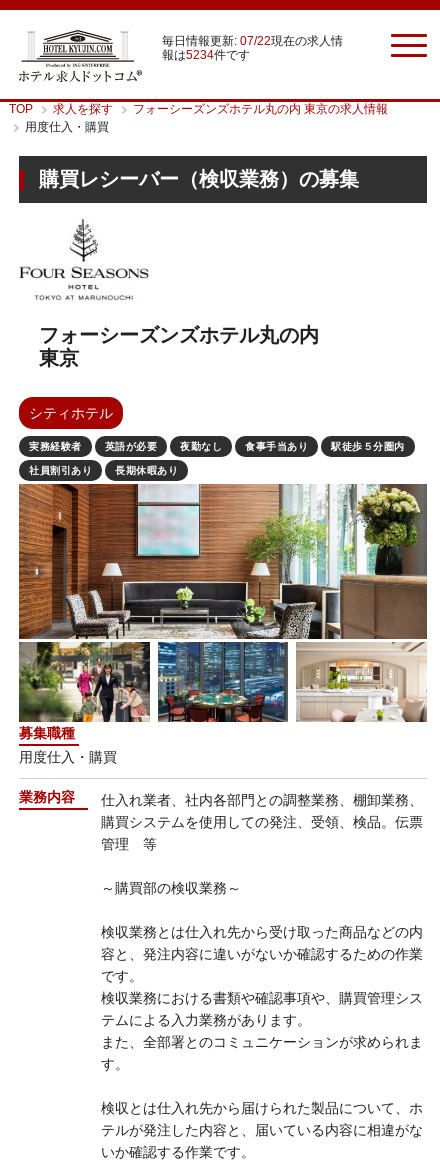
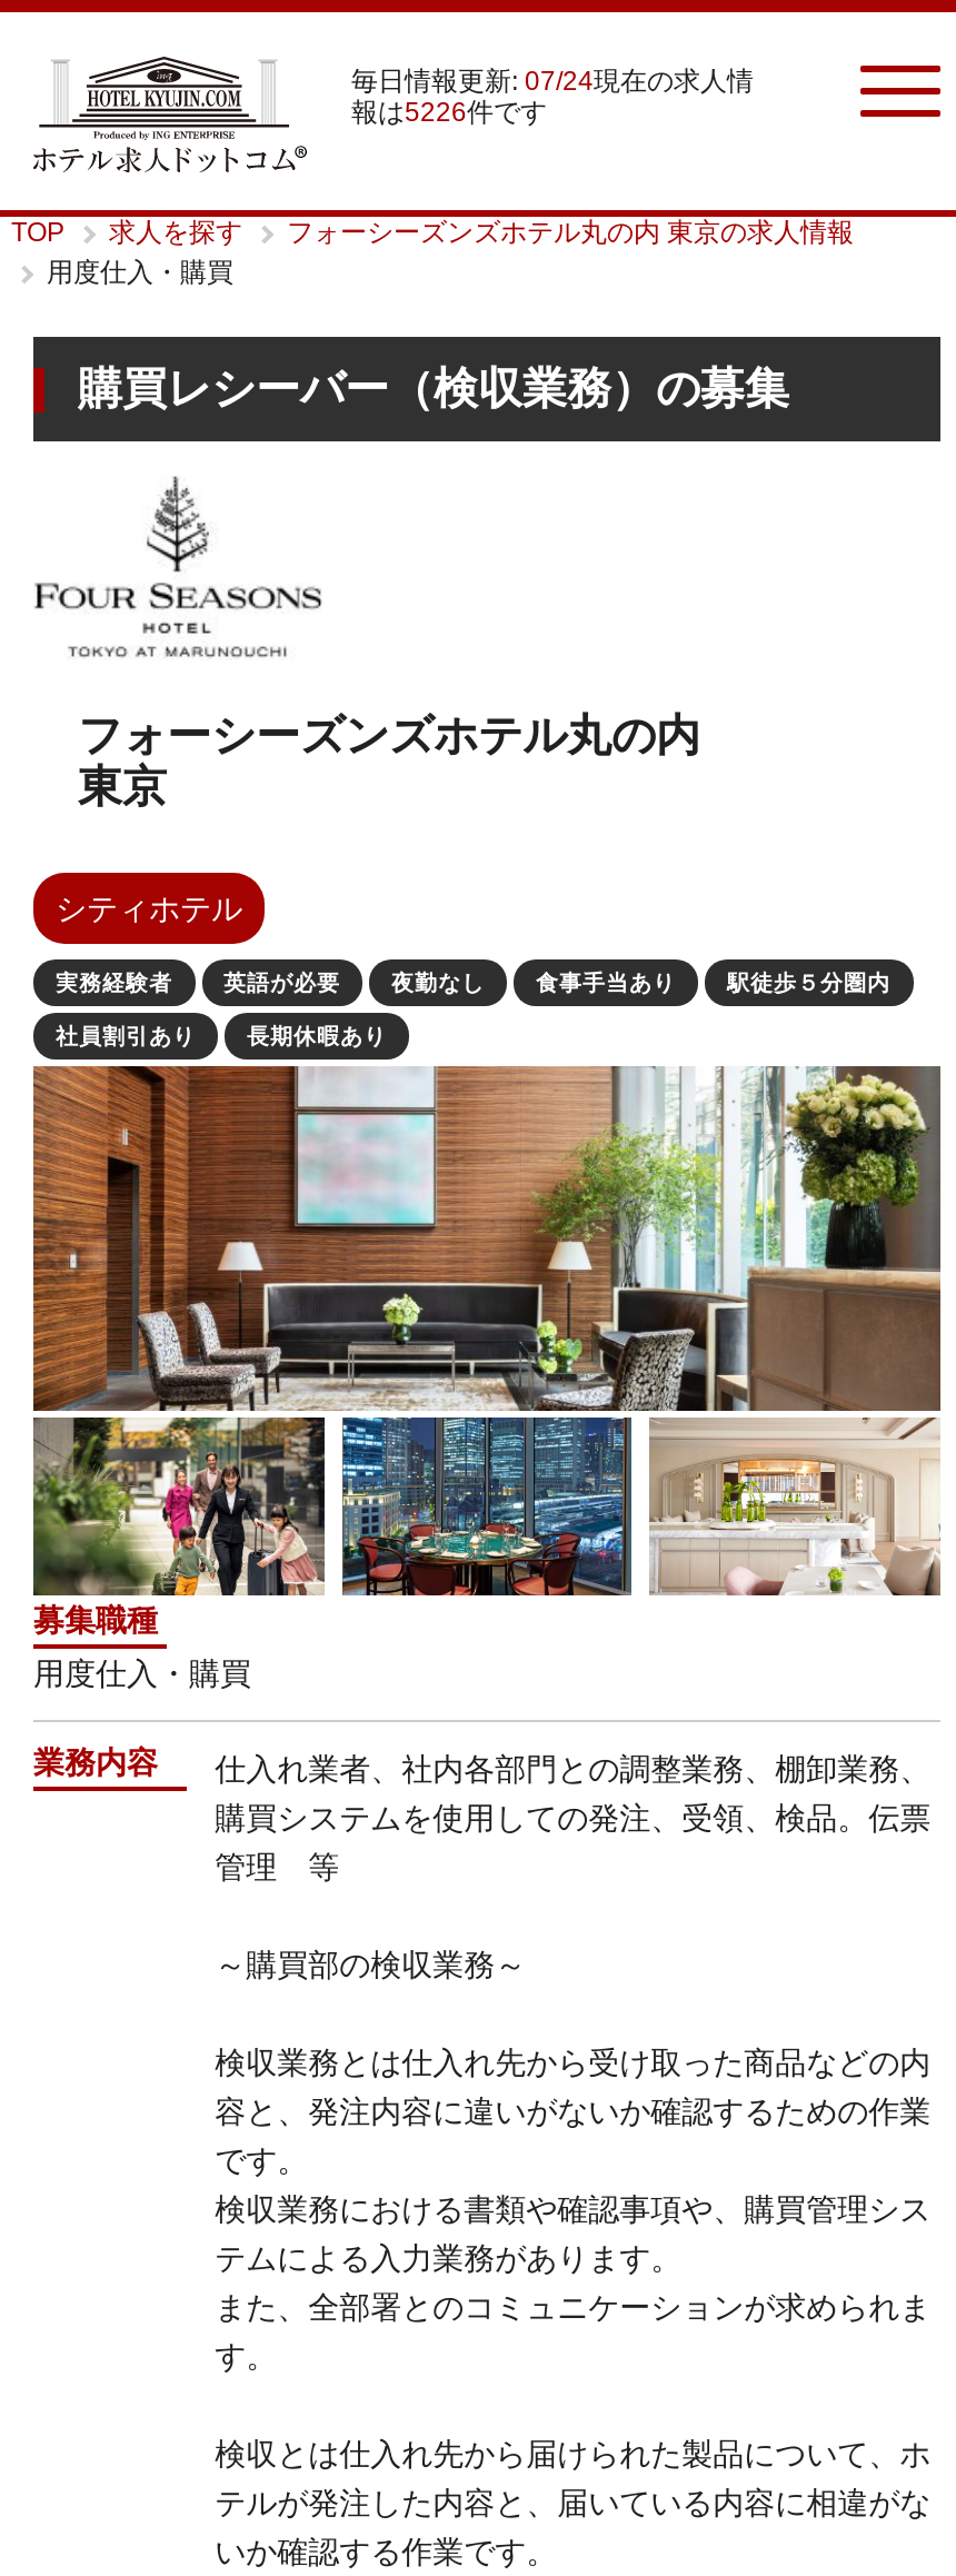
[162,34,343,48] 毎日情報更新: 07/22現在の求人情 -> [351,66,754,97] 毎日情報更新: 07/24現在の求人情
[162,48,250,62] 報は5234件です -> [351,97,547,128] 報は5226件です

